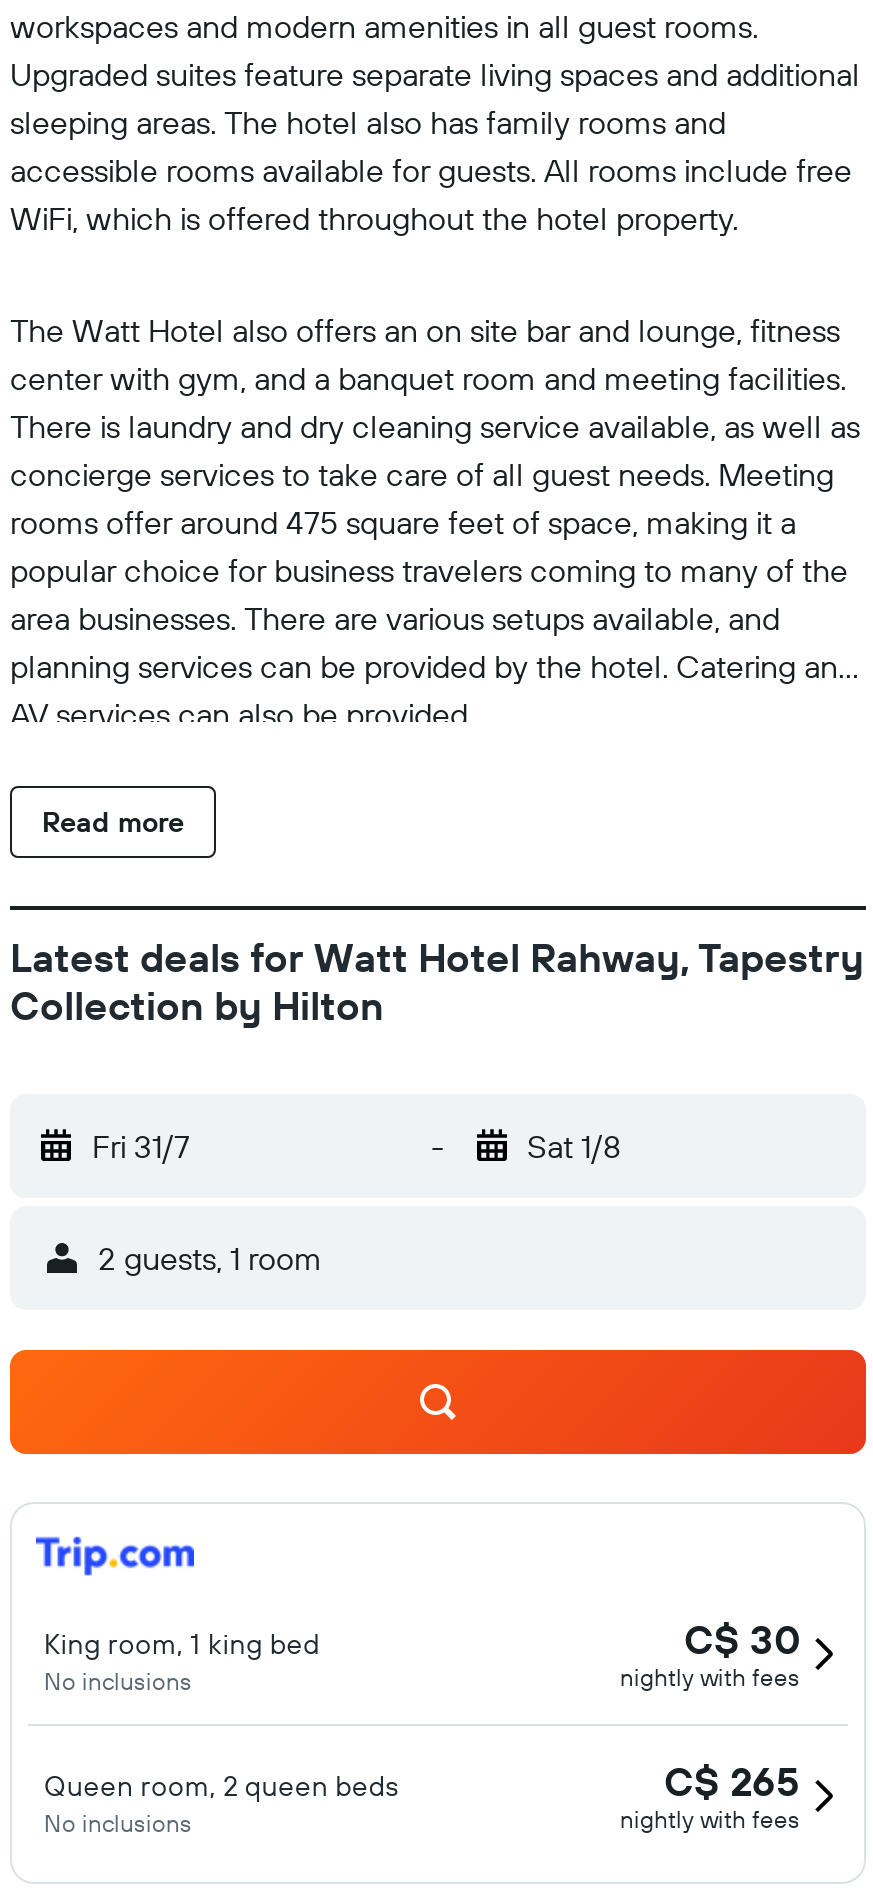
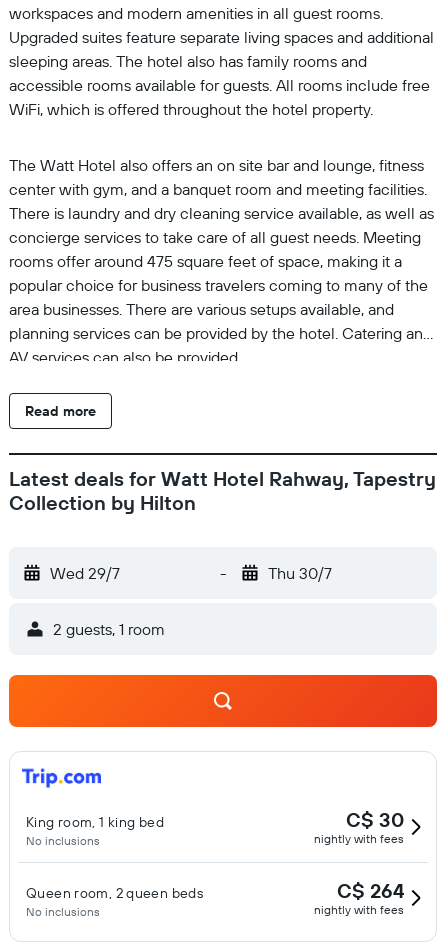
[92,1126,190,1166] Fri 31/7 -> [50,563,120,583] Wed 29/7
[527,1126,621,1166] Sat 1/8 -> [267,563,331,583] Thu 30/7
[664,1756,800,1806] C$ 265 -> [337,878,404,903] C$ 264

